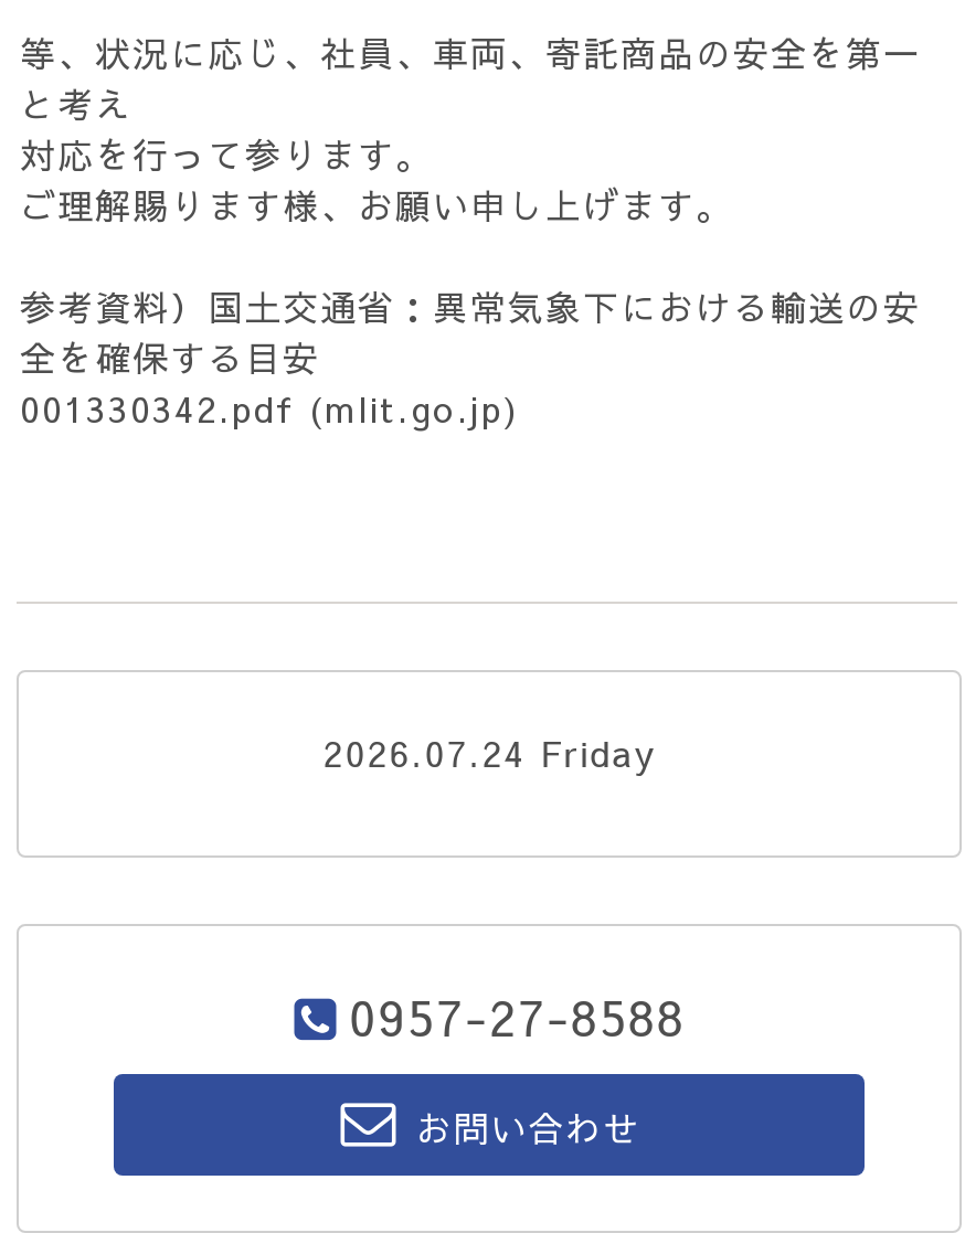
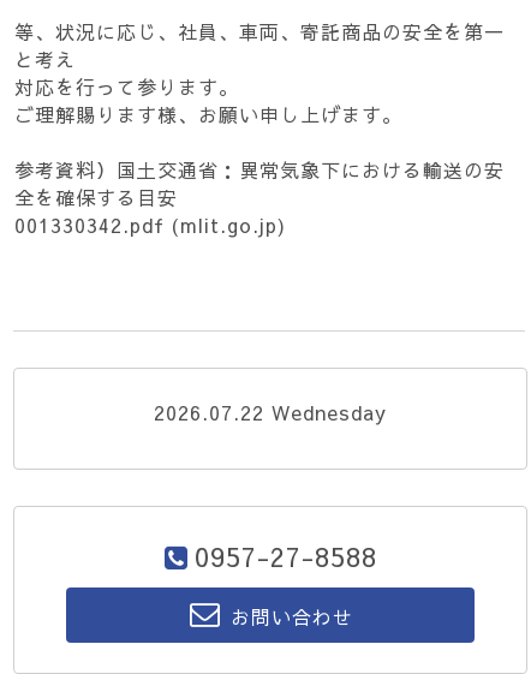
[323,727,656,776] 2026.07.24 Friday -> [154,399,387,425] 2026.07.22 Wednesday

